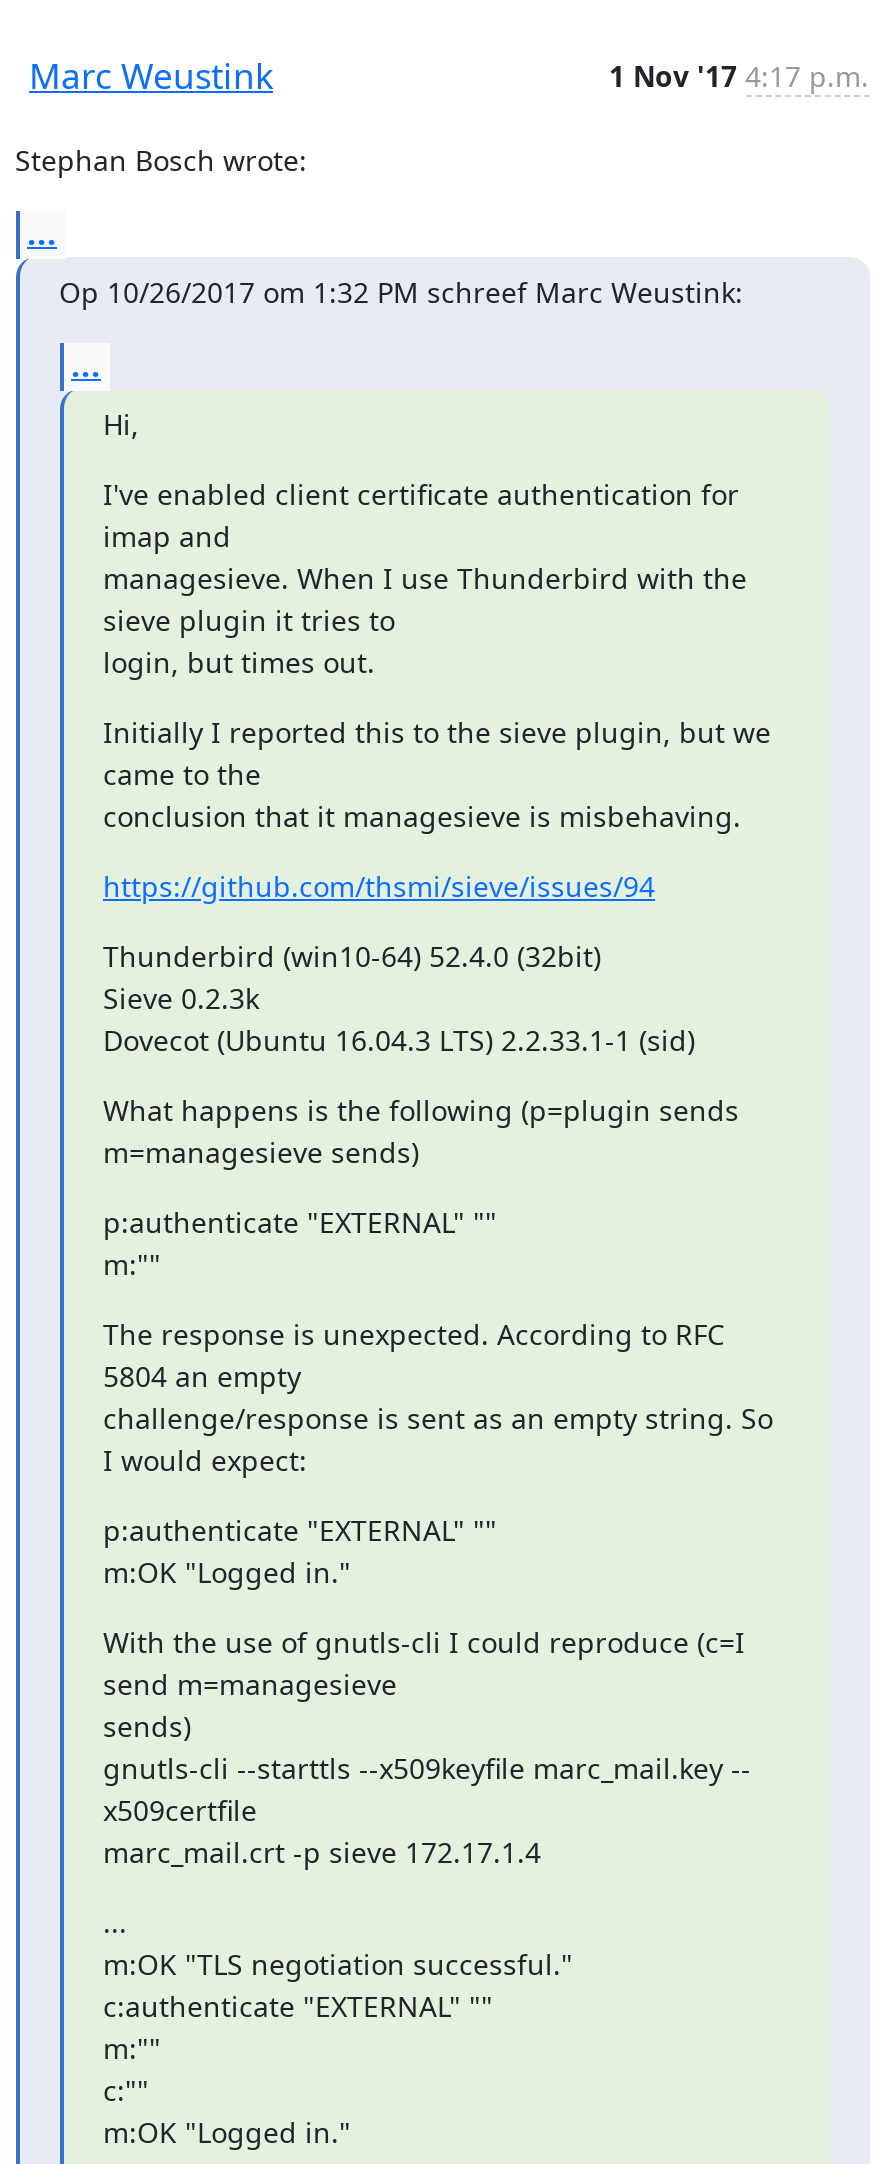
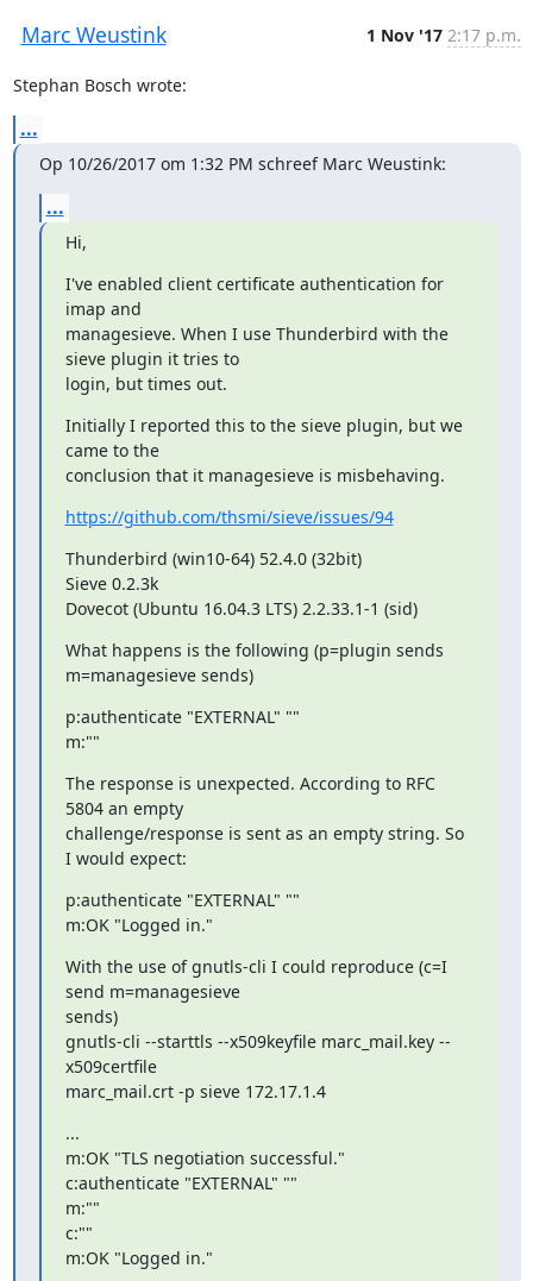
[609,57,869,95] 1 Nov '17 4:17 p.m. -> [366,24,521,46] 1 Nov '17 2:17 p.m.

